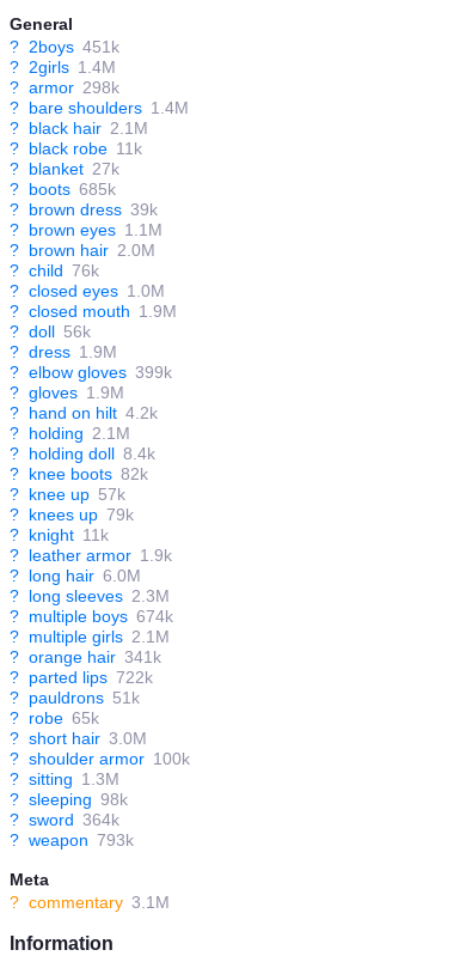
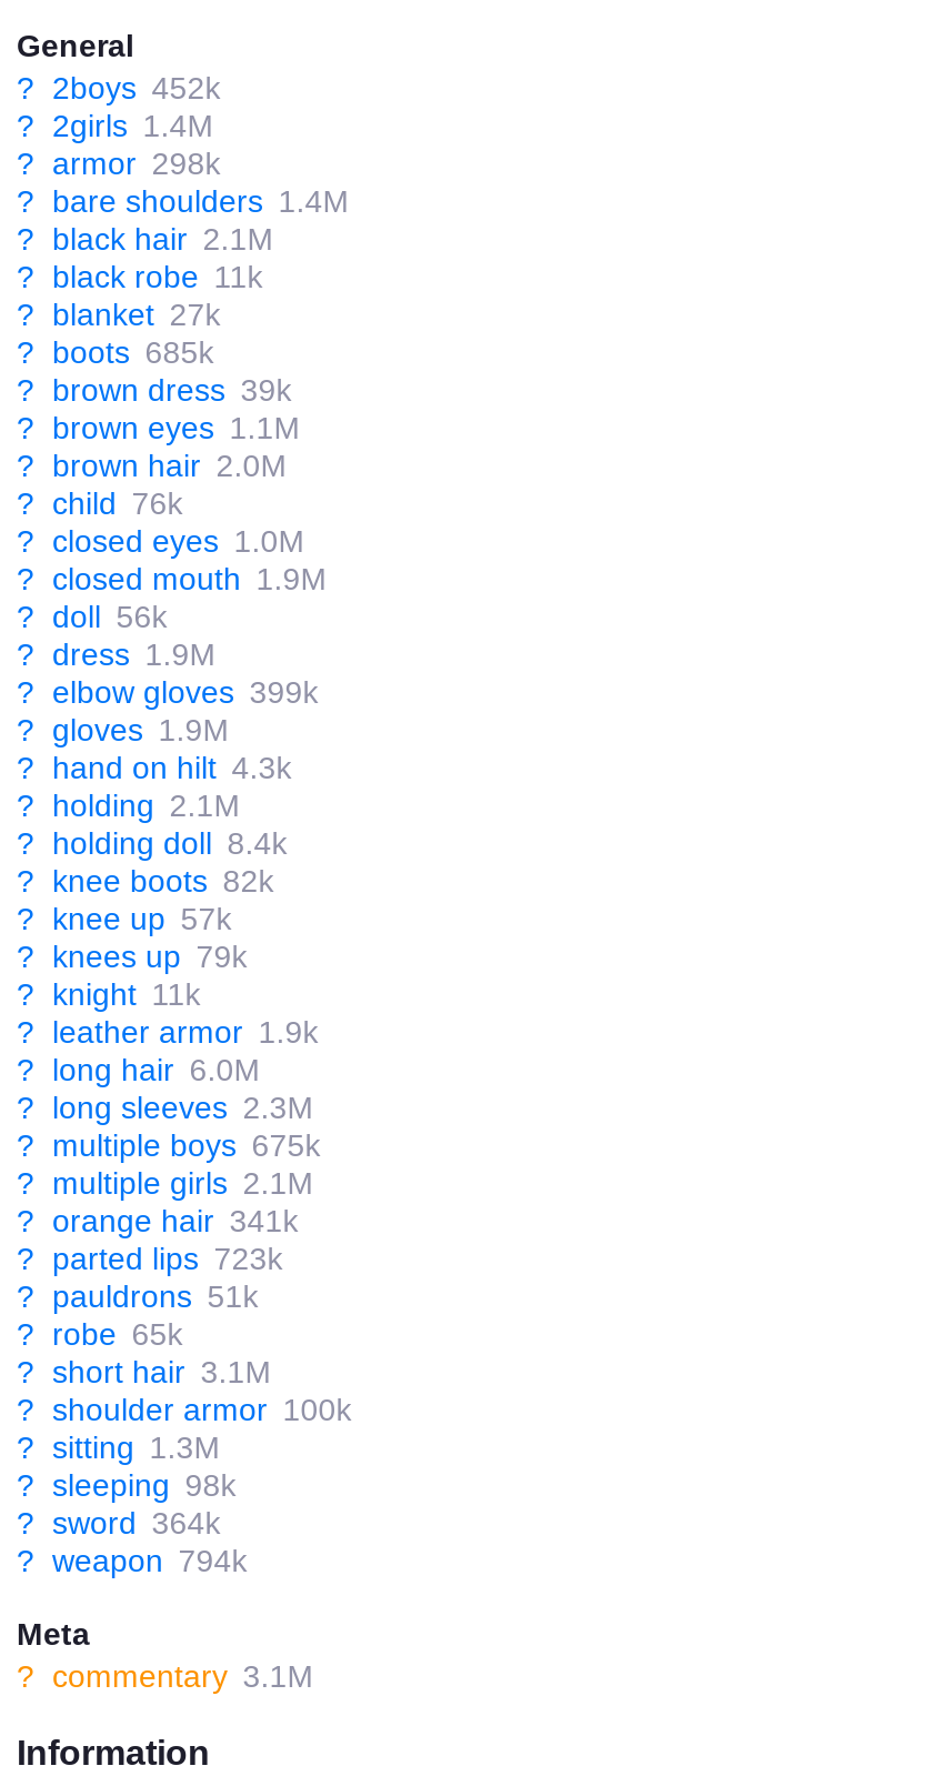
[10,37,119,56] ? 2boys 451k -> [17,70,221,105] ? 2boys 452k
[10,403,157,422] ? hand on hilt 4.2k -> [17,749,292,785] ? hand on hilt 4.3k
[10,606,173,626] ? multiple boys 674k -> [17,1127,321,1162] ? multiple boys 675k
[10,667,153,687] ? parted lips 722k -> [17,1240,283,1276] ? parted lips 723k
[10,728,147,748] ? short hair 3.0M -> [17,1353,272,1389] ? short hair 3.1M
[10,830,134,849] ? weapon 793k -> [17,1542,247,1578] ? weapon 794k

